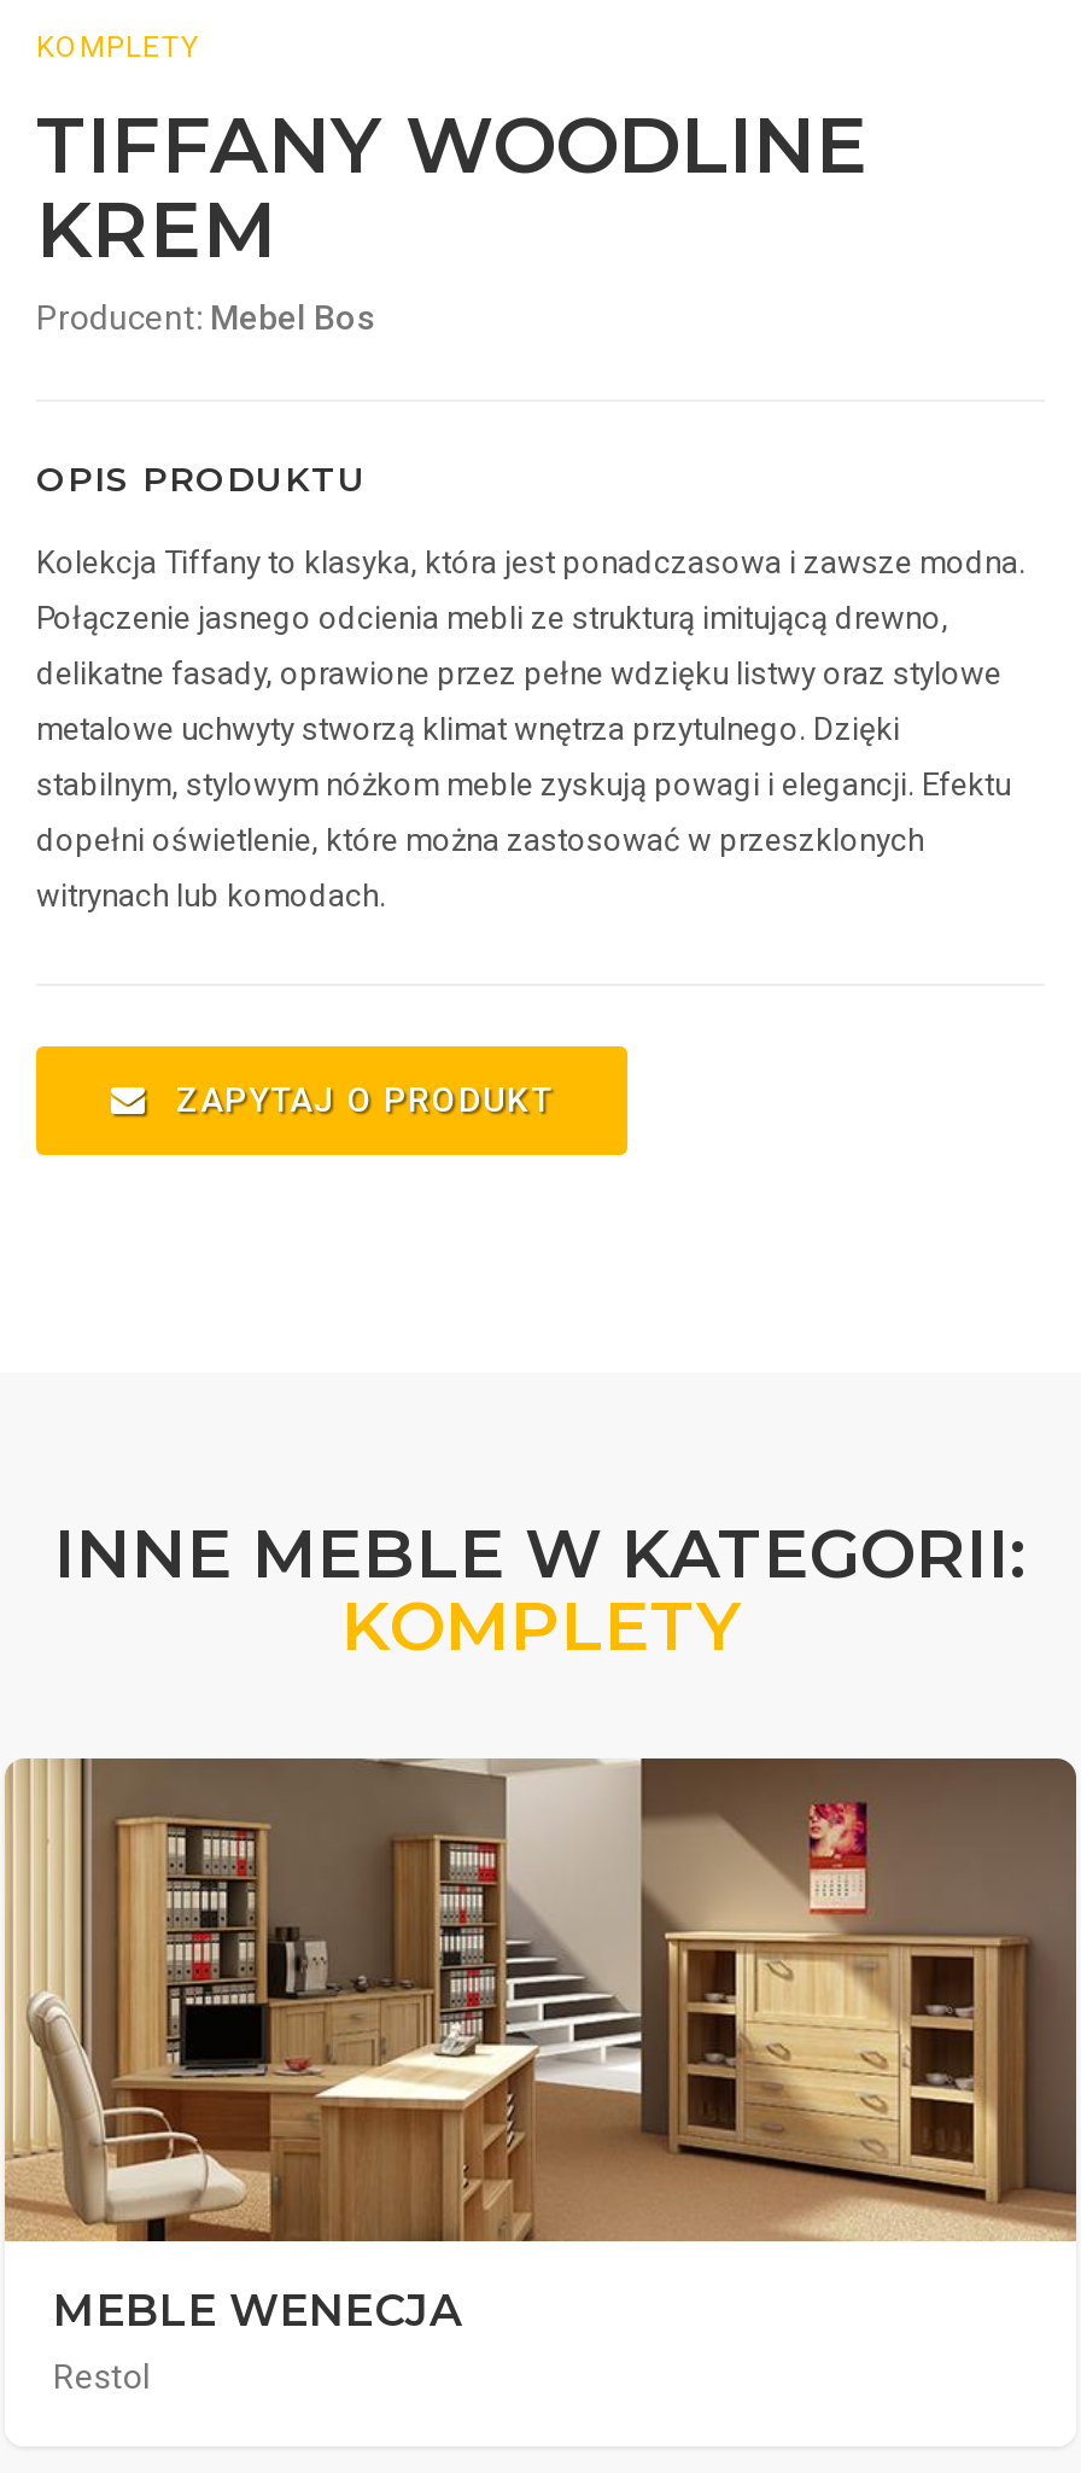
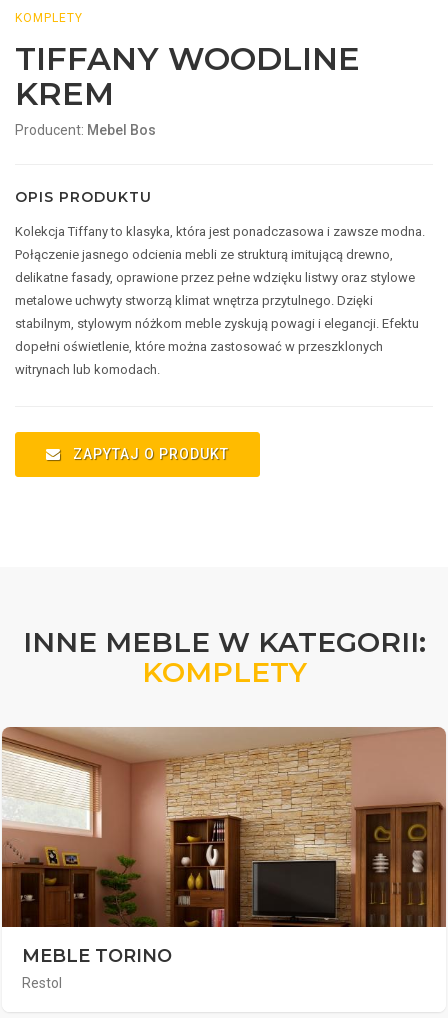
[7,1758,1074,2338] [image] | MEBLE WENECJA -> [3,727,445,967] [image] | MEBLE TORINO

